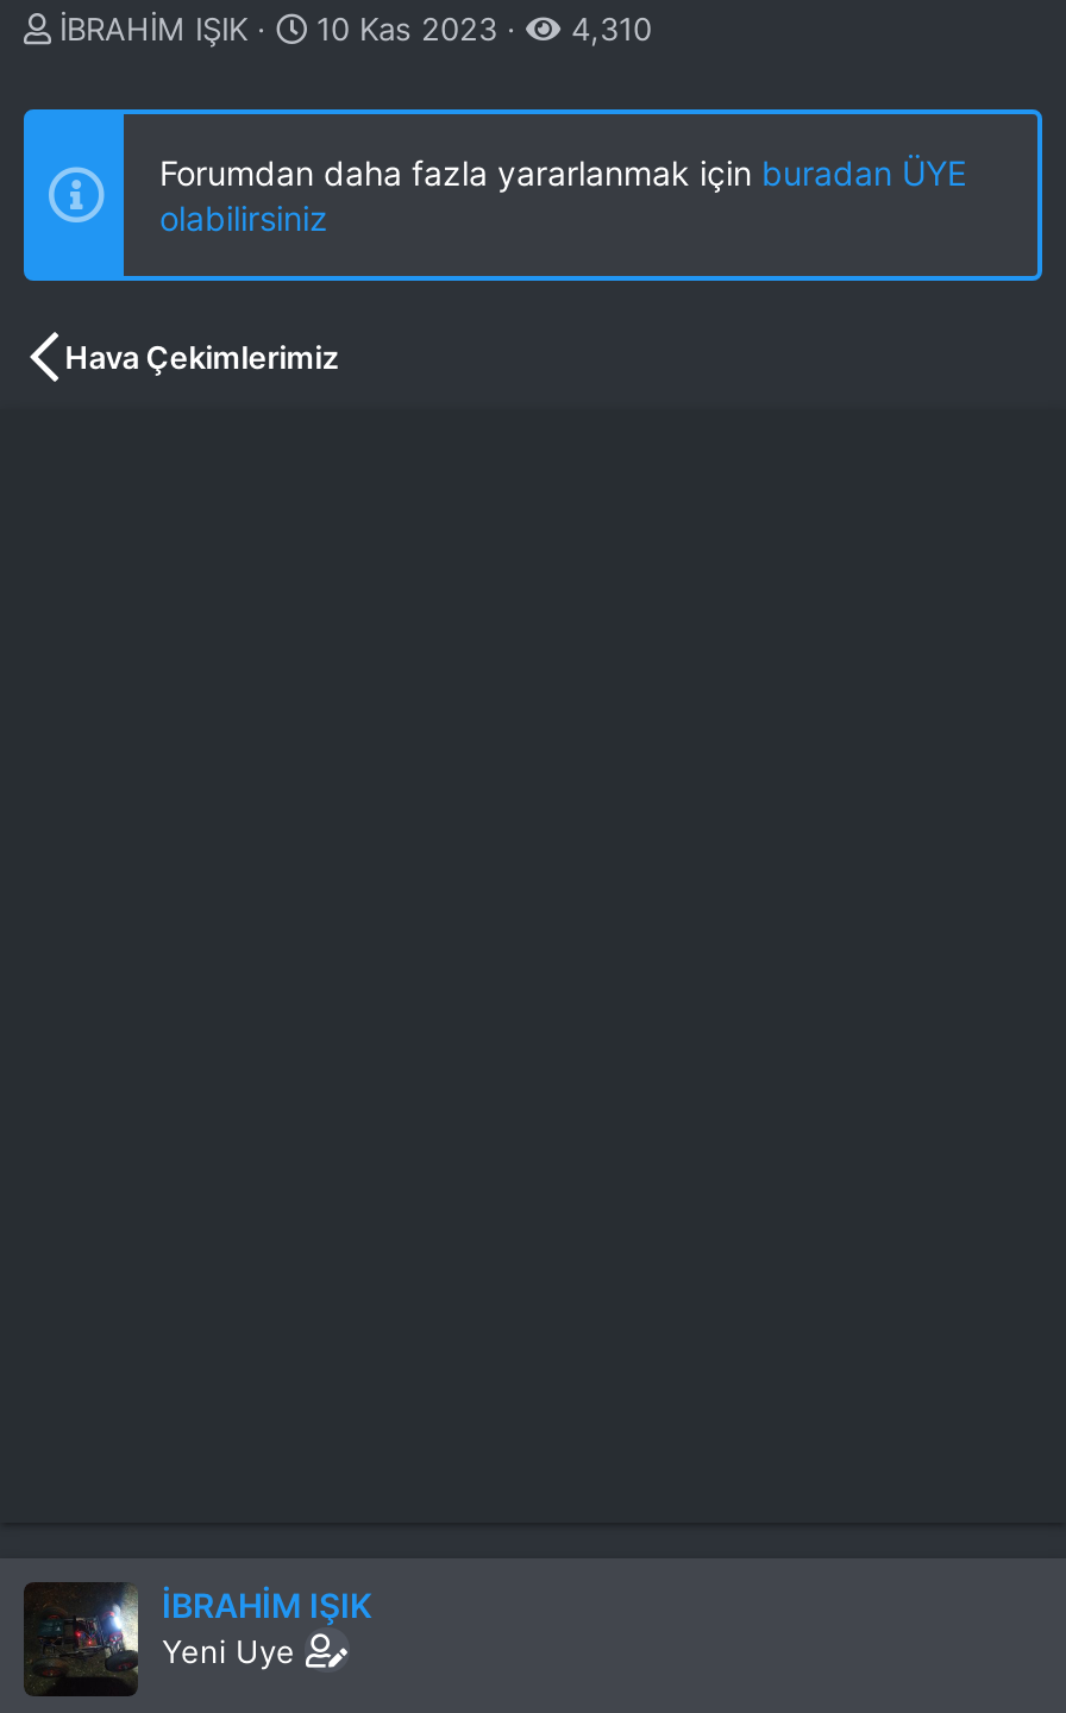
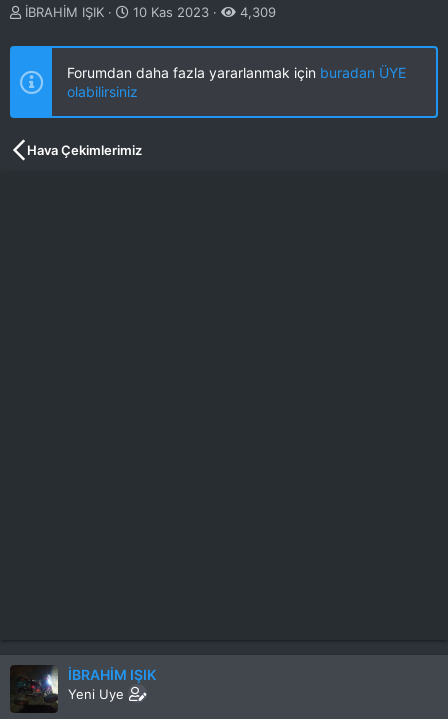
[571,10,652,48] 4,310 -> [240,4,276,20] 4,309

